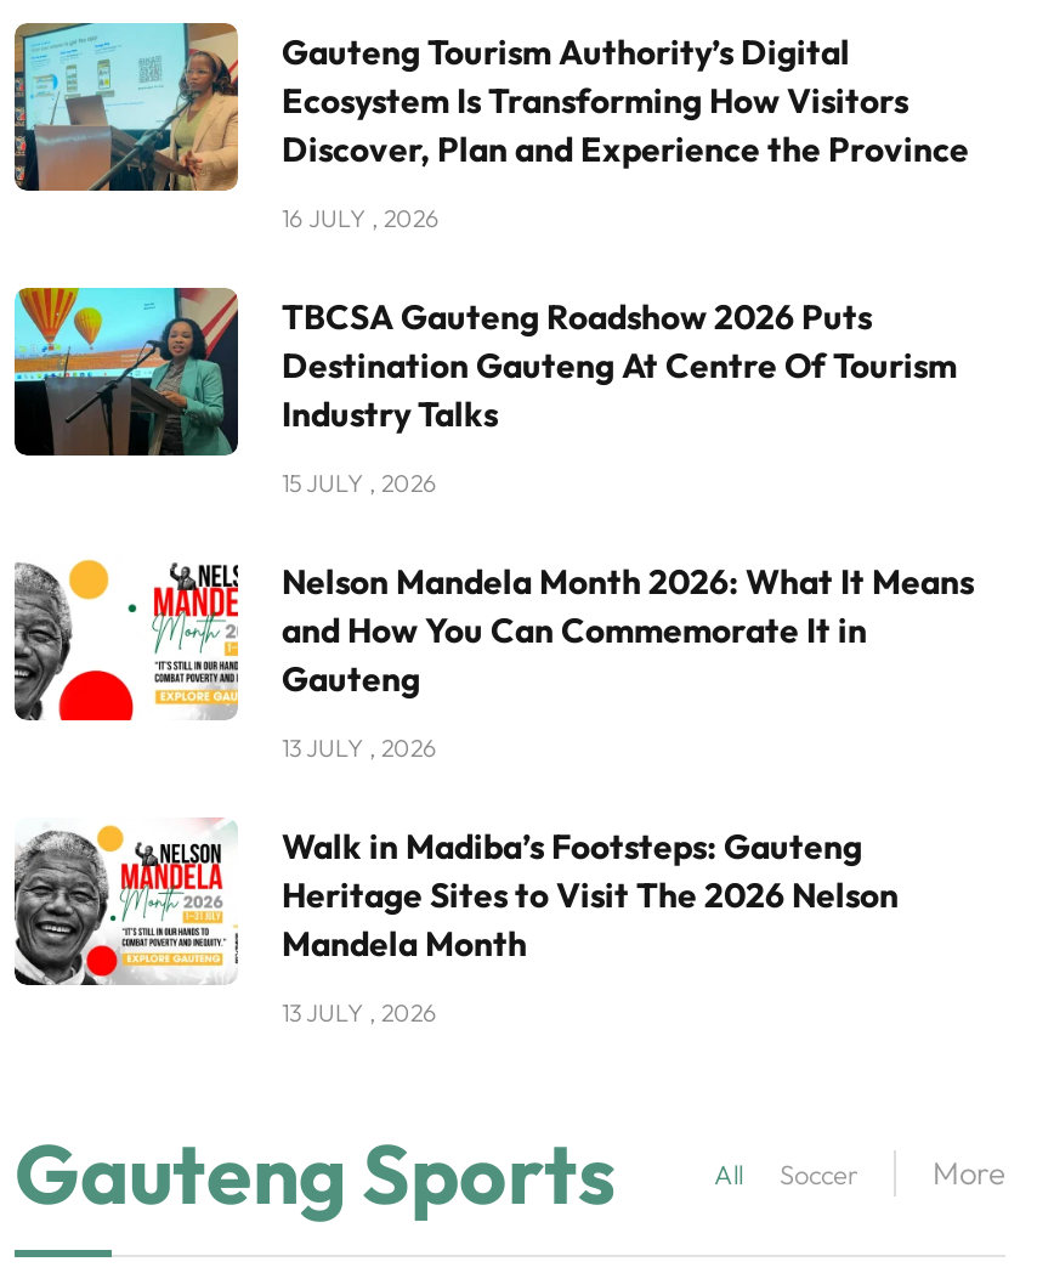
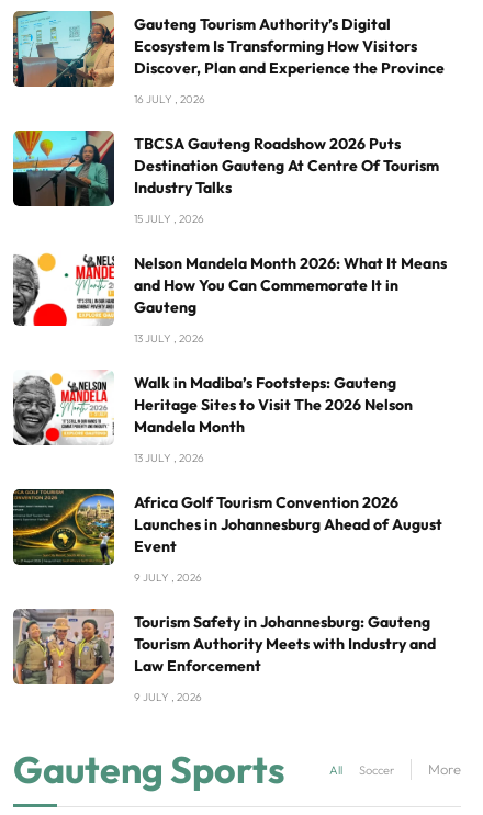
none -> [12,488,442,704] [image] | Africa Golf Tourism Convention 2026 | Launches in Johannesburg Ahead of August | Event | 9 JULY , 2026 | Tourism Safety in Johannesburg: Gauteng | Tourism Authority Meets with Industry and | Law Enforcement | 9 JULY , 2026
none -> [12,608,115,686] [image]

